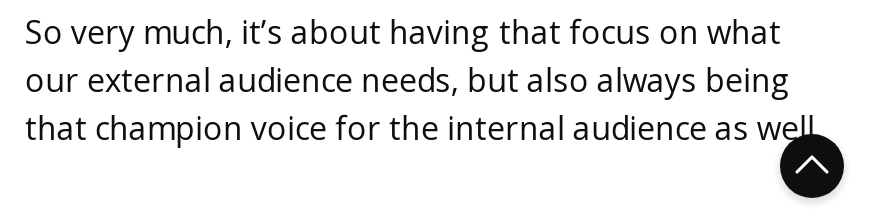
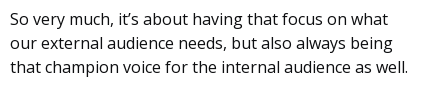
[778,136,846,202] [image] -> none

